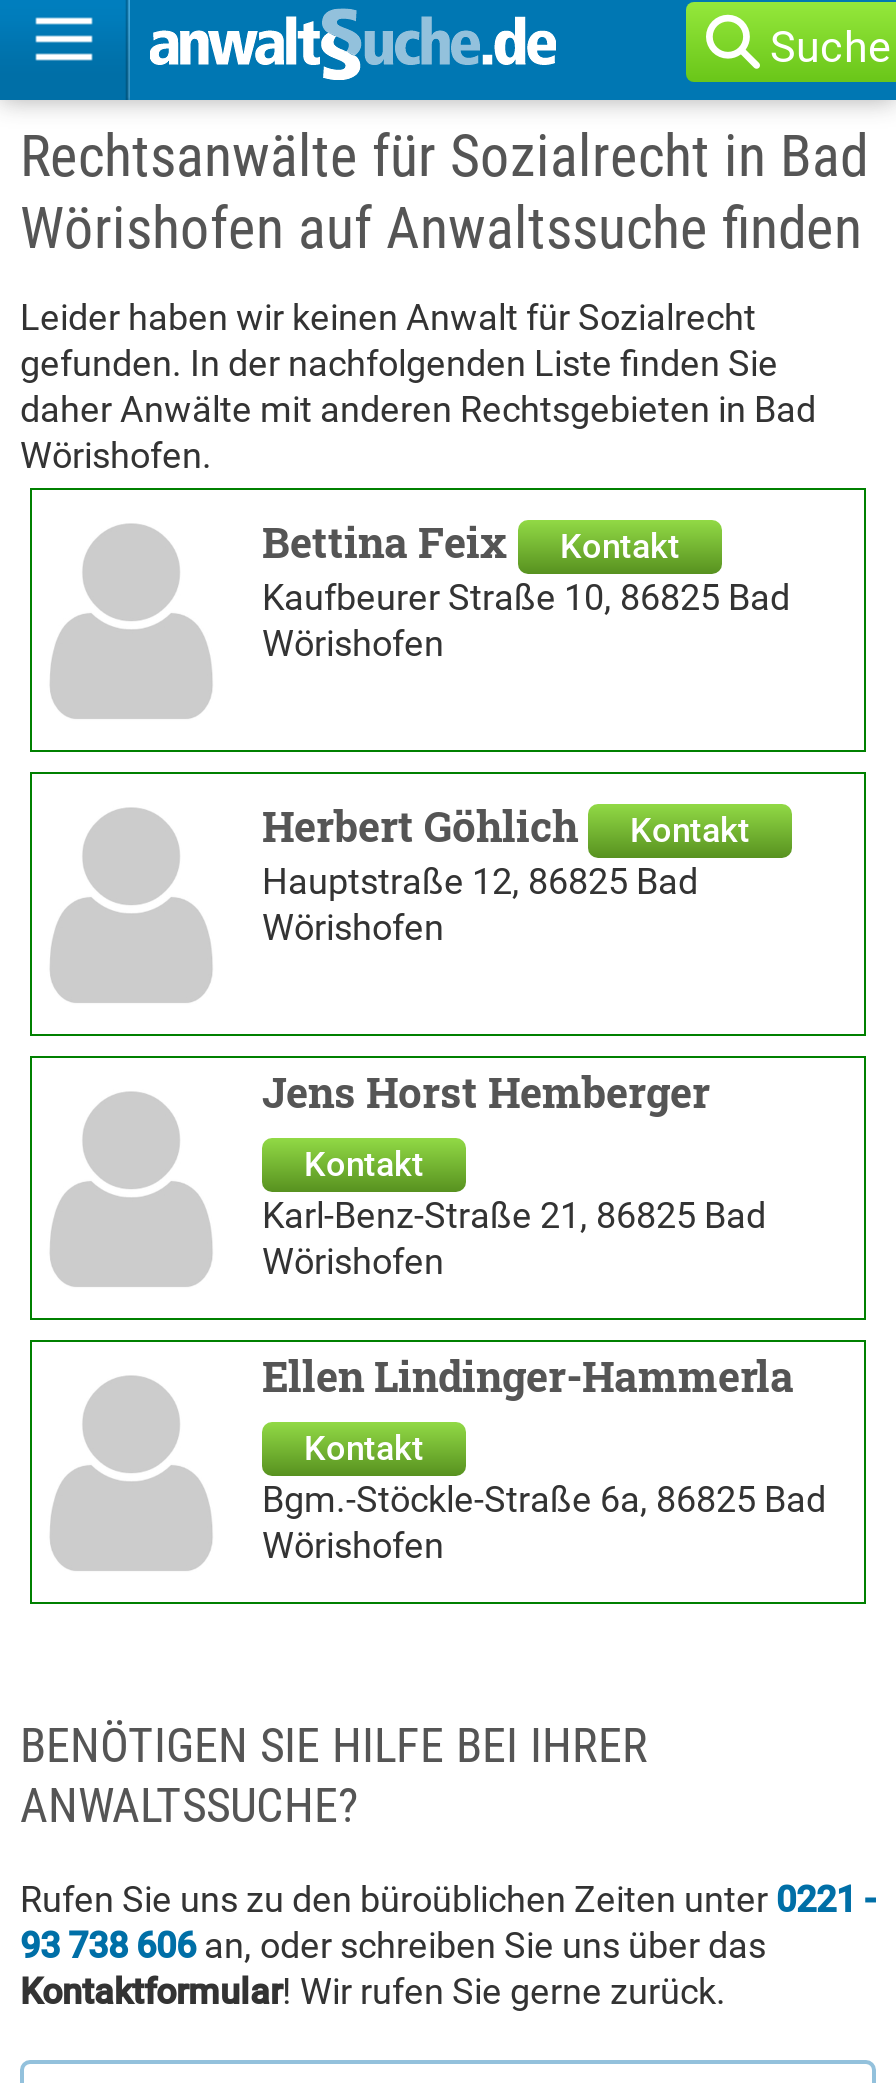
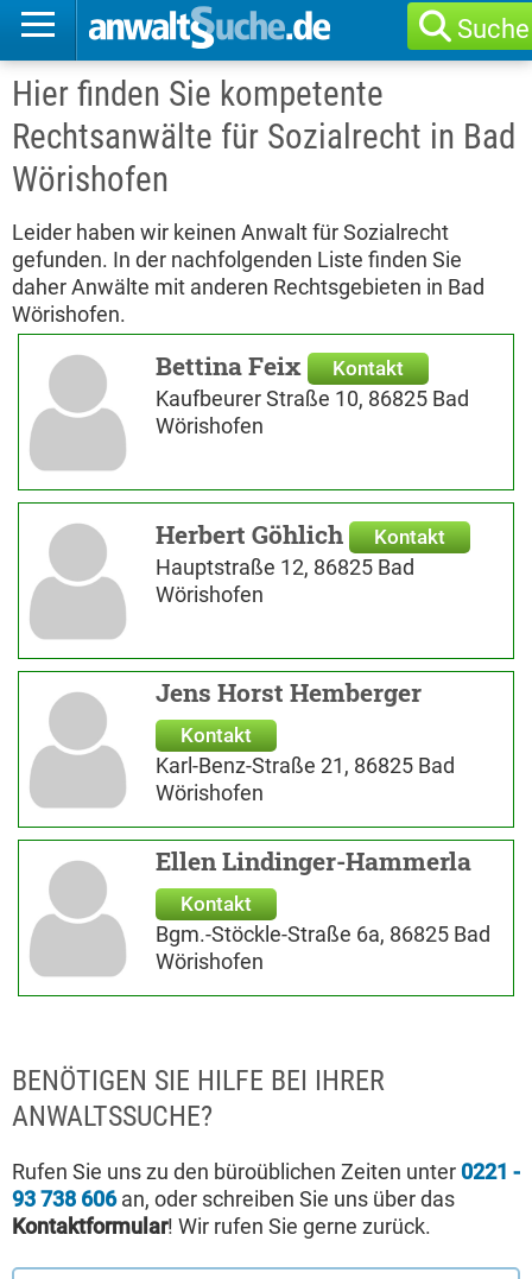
none -> [12,74,384,114] Hier finden Sie kompetente
[20,194,862,262] Wörishofen auf Anwaltssuche finden -> [12,159,169,200] Wörishofen

